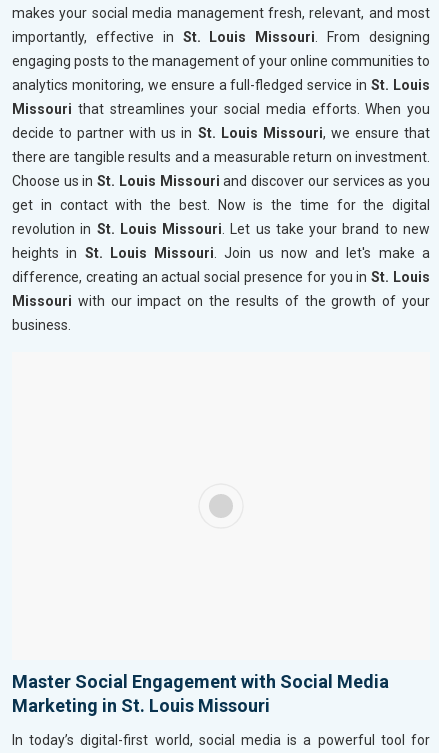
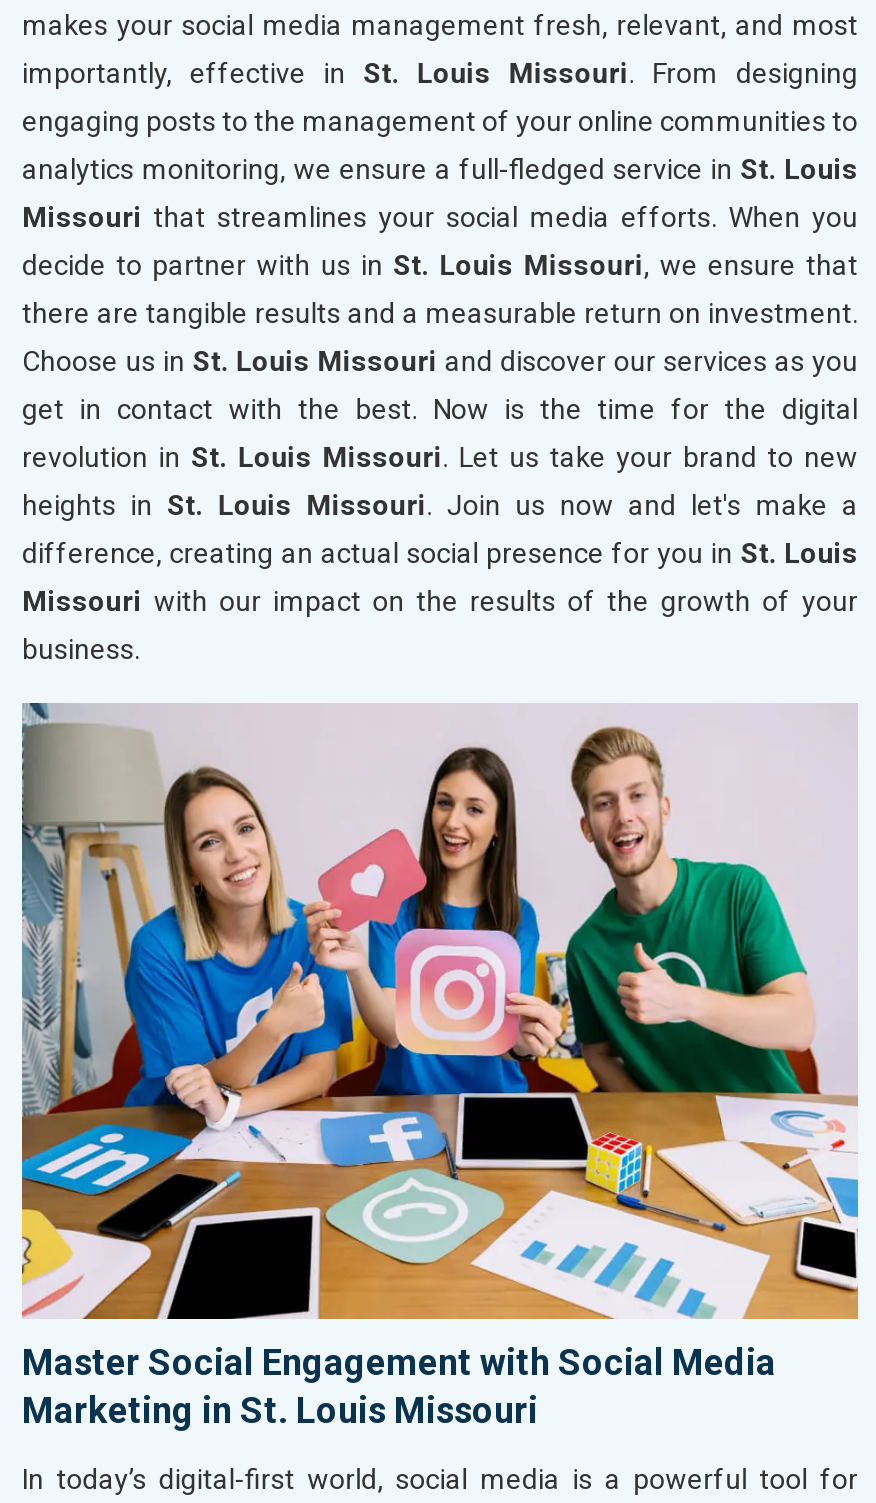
none -> [20,701,860,1321] [image]

